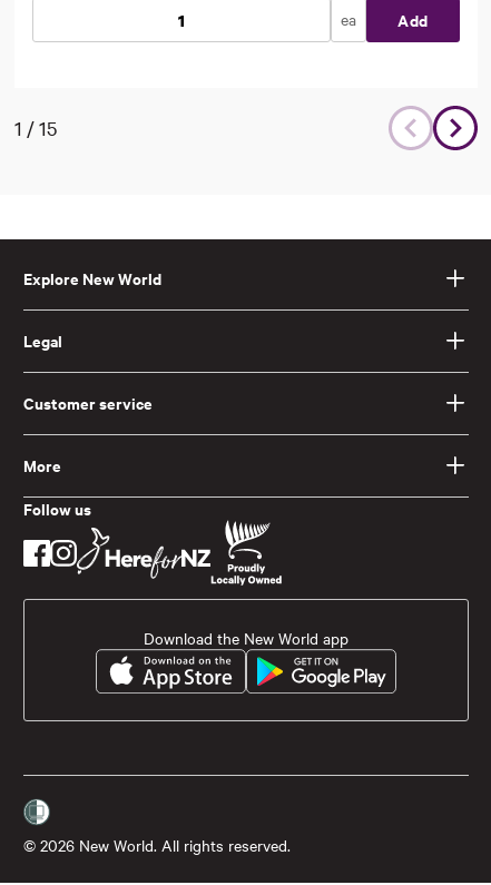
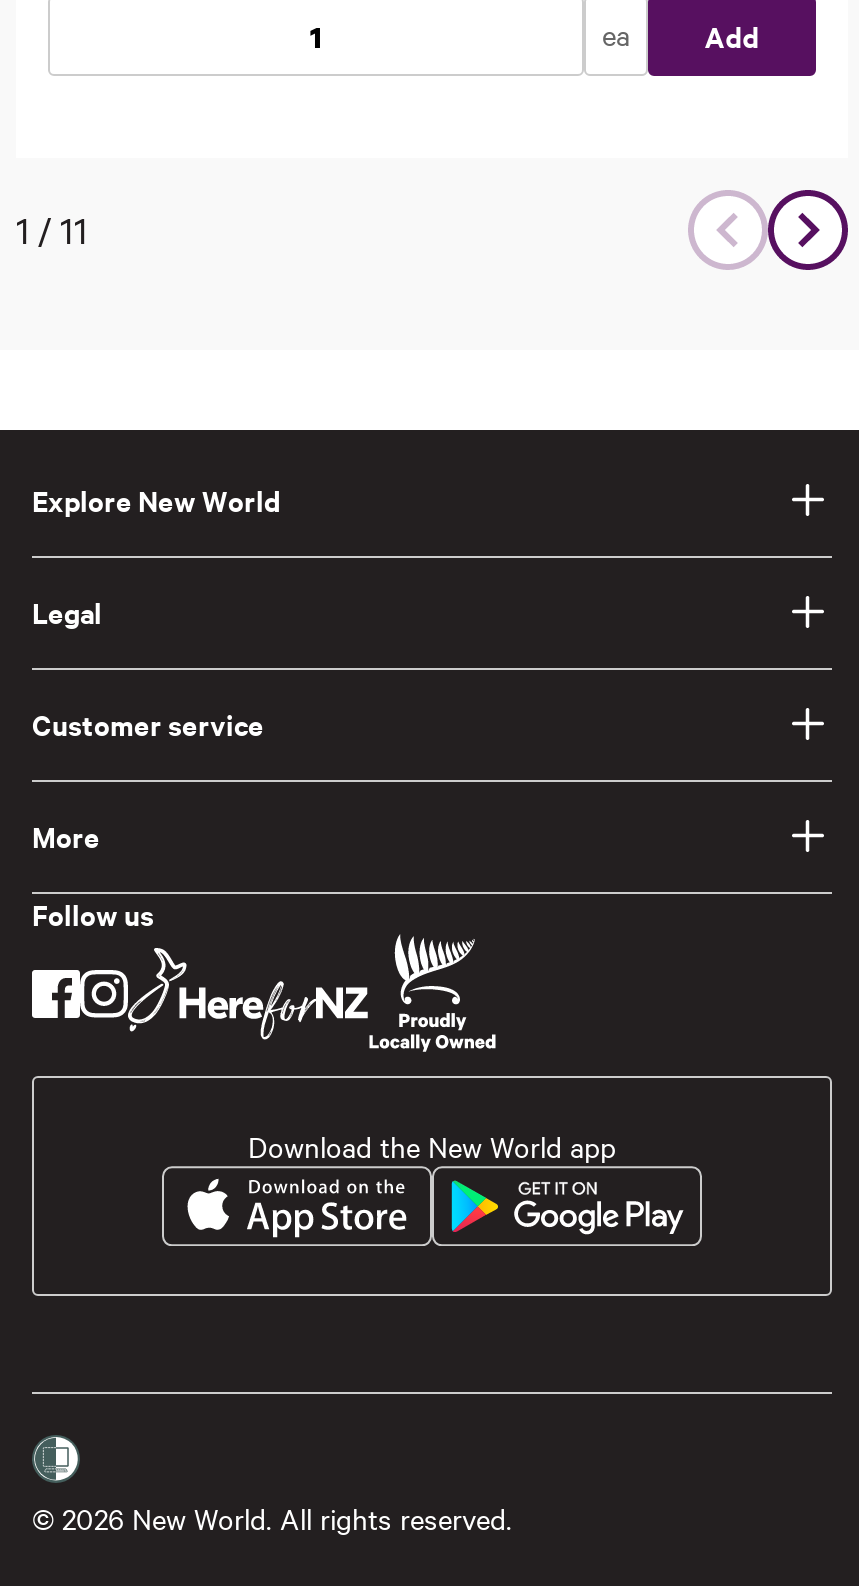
[14,115,57,140] 1 / 15 -> [16,206,88,252] 1 / 11

